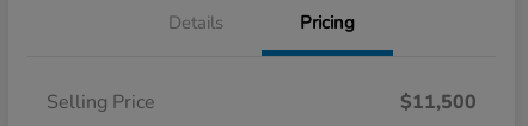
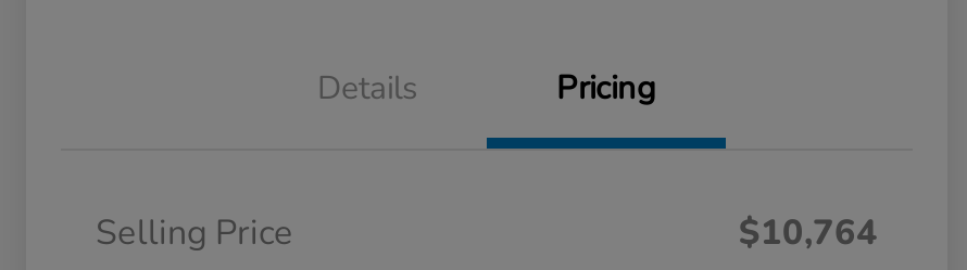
[400,89,477,116] $11,500 -> [739,210,878,257] $10,764

